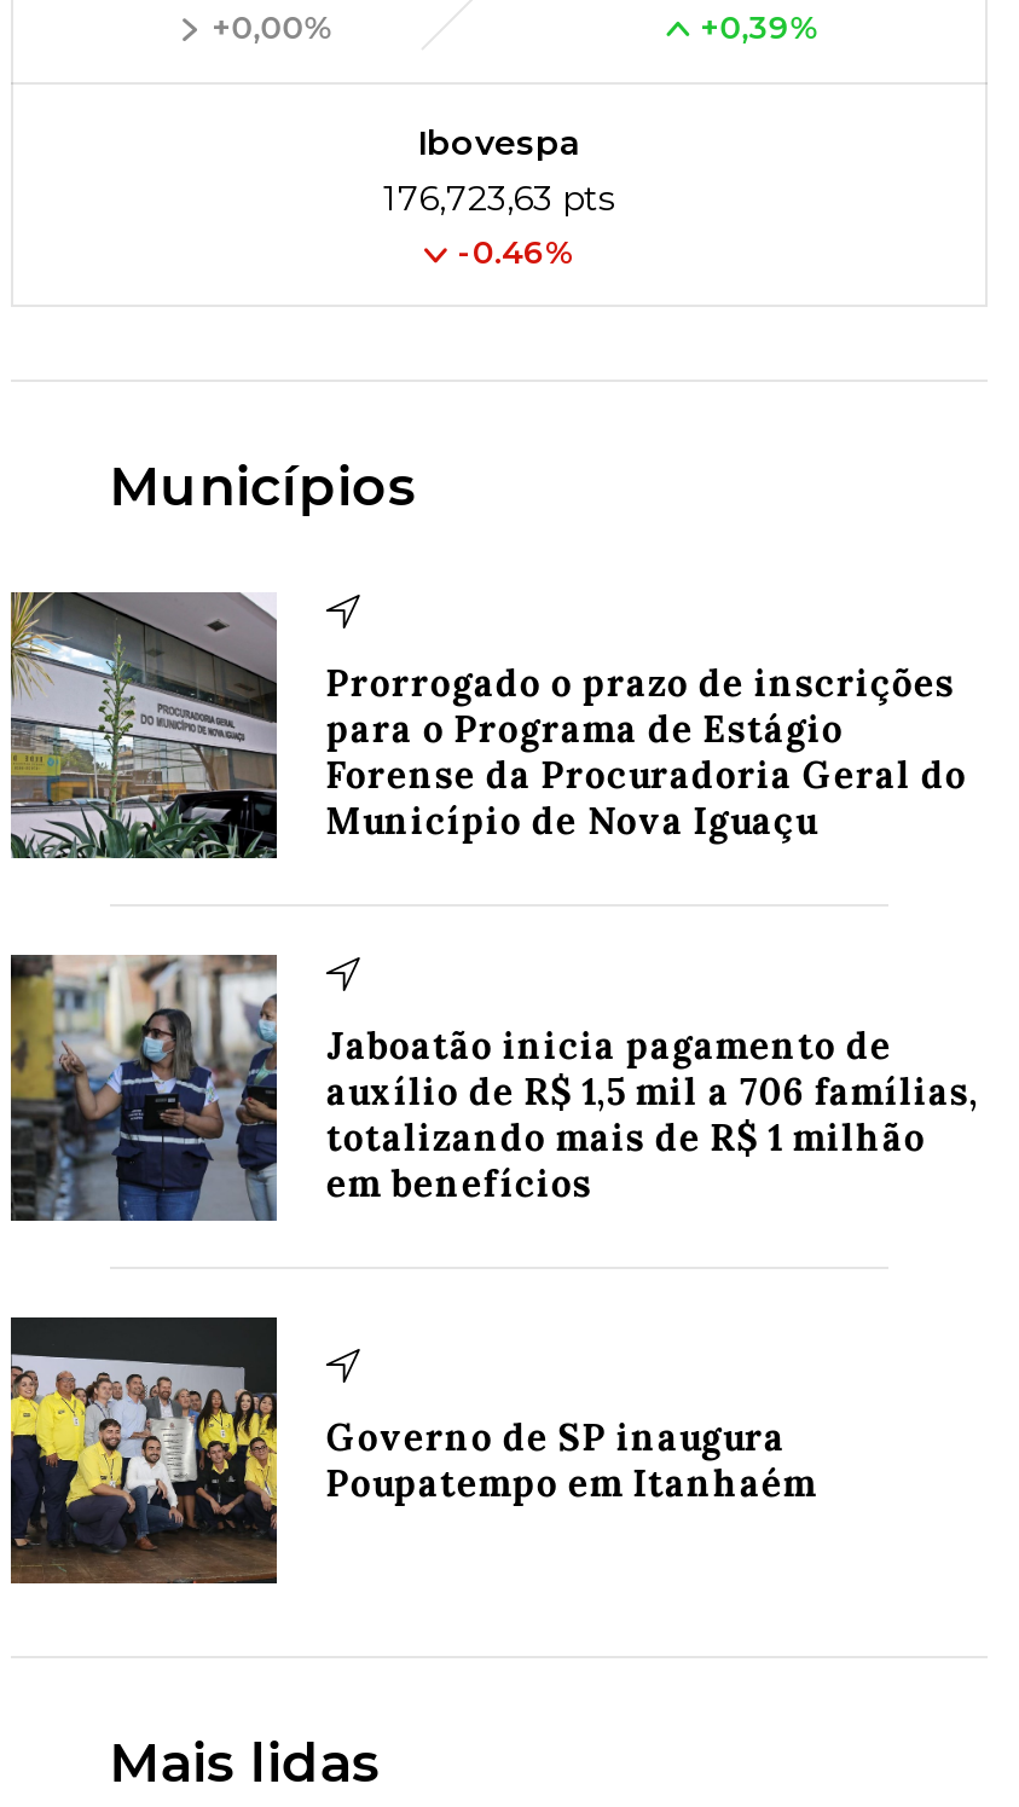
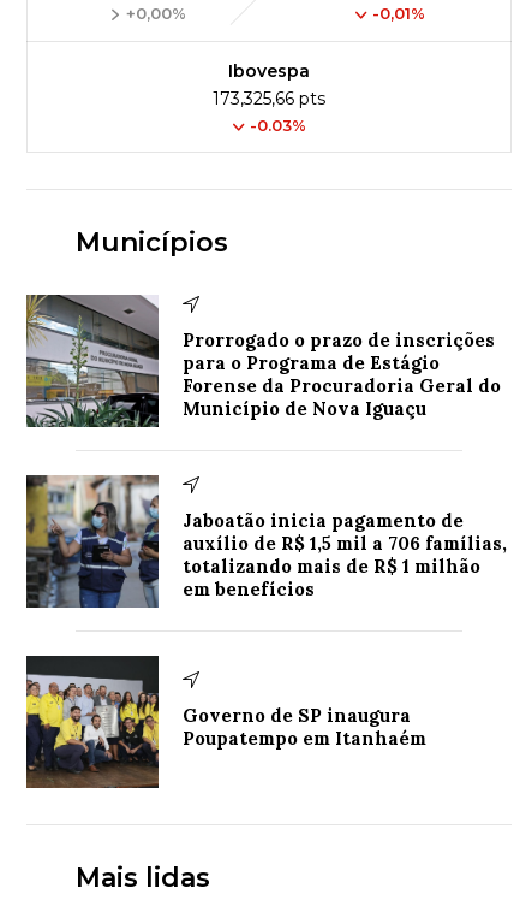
[701,7,819,46] +0,39% -> [372,4,425,23] -0,01%
[383,177,615,220] 176,723,63 pts -> [213,88,325,110] 173,325,66 pts
[458,232,574,271] -0.46% -> [249,116,306,135] -0.03%

